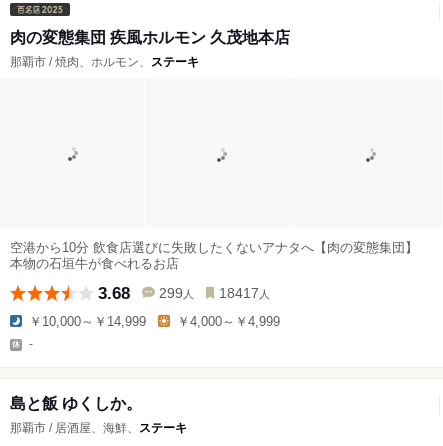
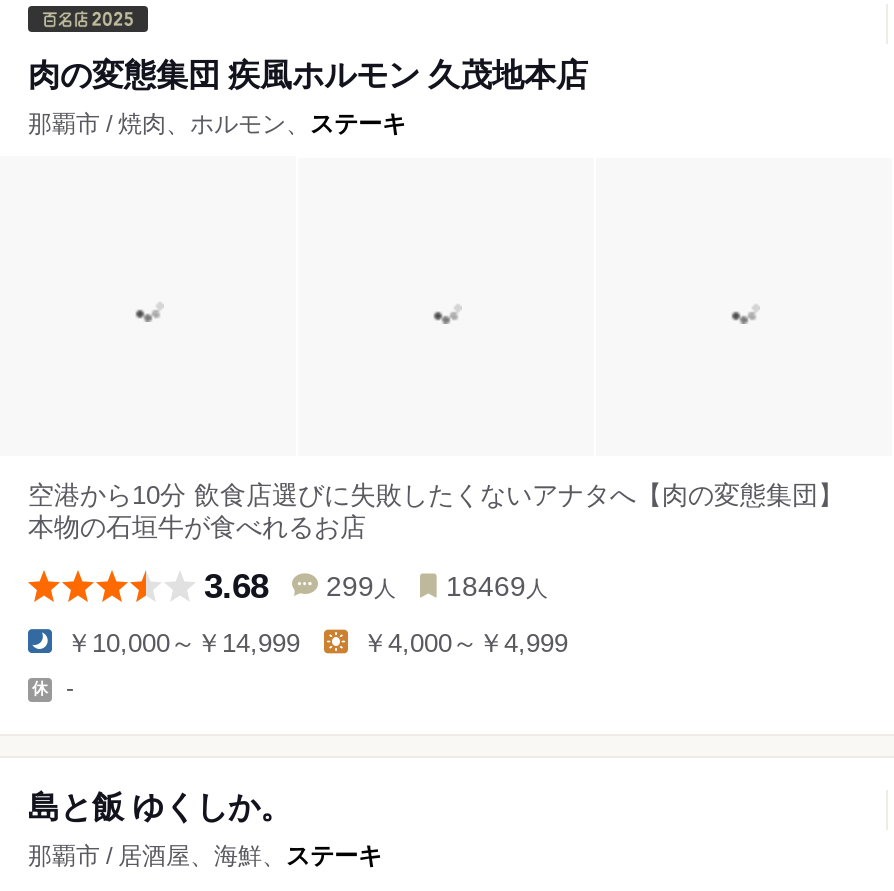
[98,283,270,303] 3.68 299人 18417人 -> [204,566,548,606] 3.68 299人 18469人

